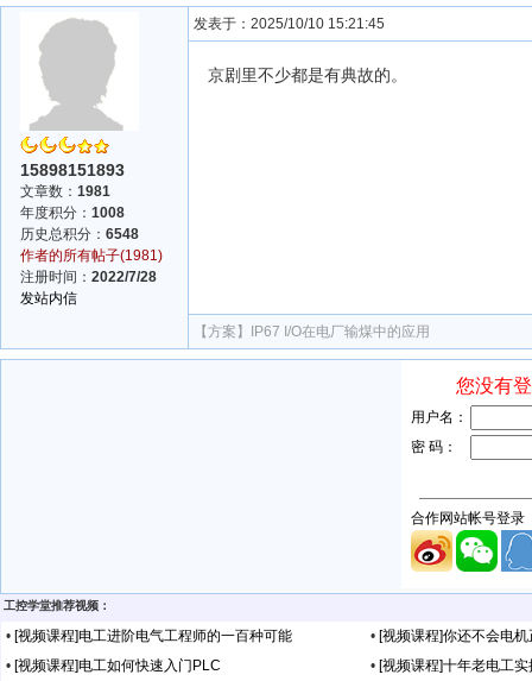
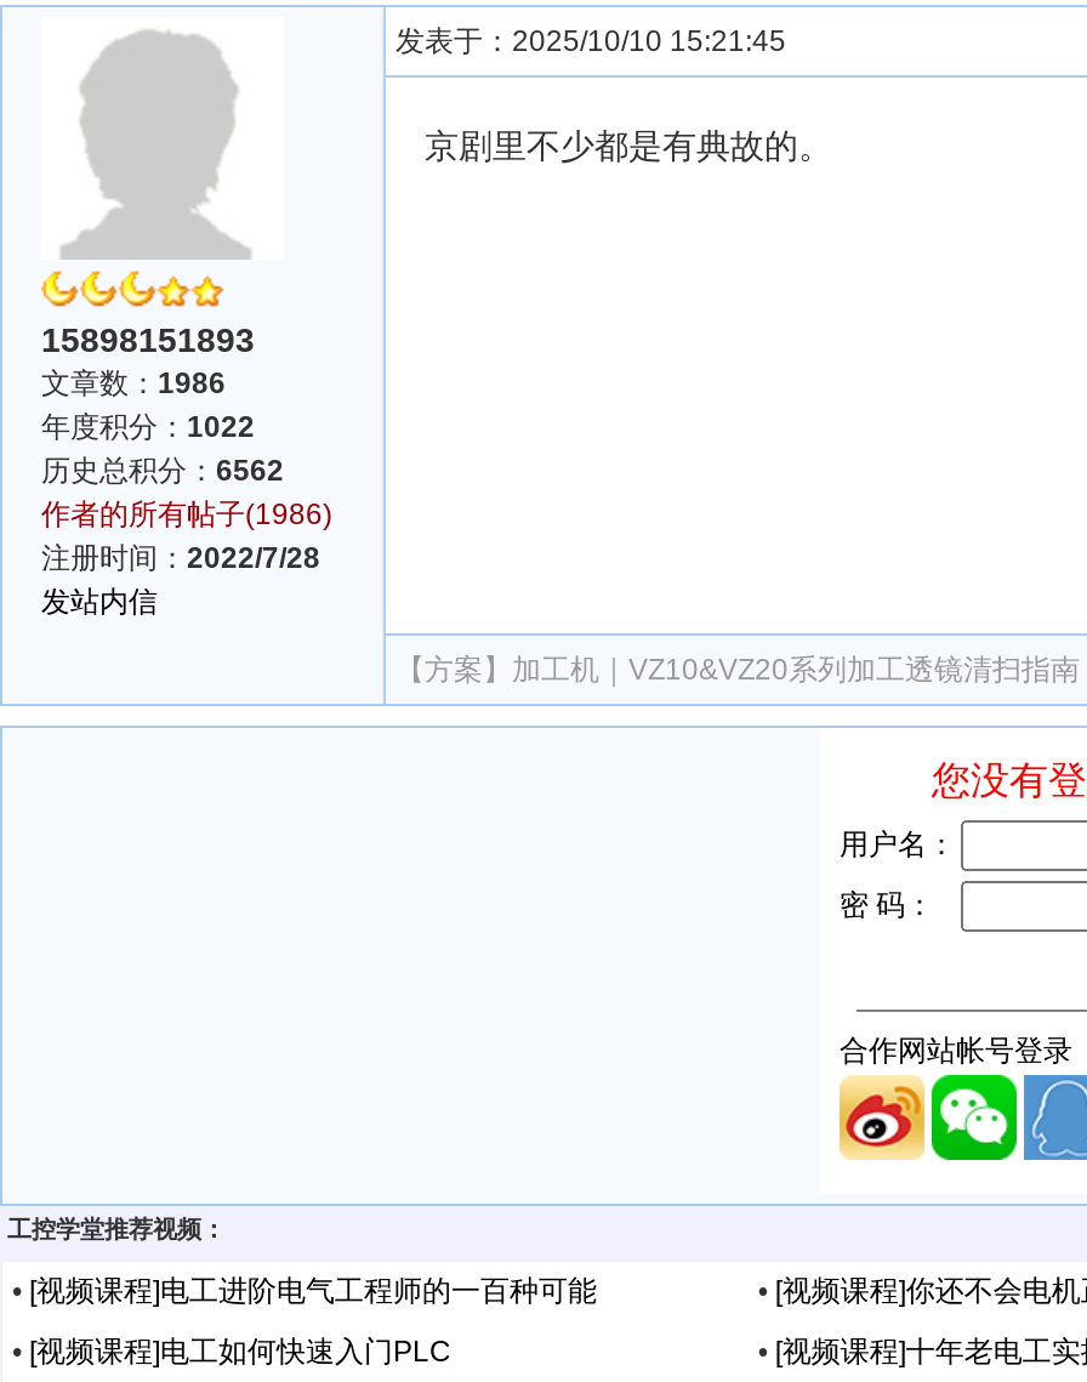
[20,183,110,200] 文章数：1981 -> [41,366,226,400] 文章数：1986
[20,204,125,221] 年度积分：1008 -> [41,410,255,444] 年度积分：1022
[20,226,139,242] 历史总积分：6548 -> [41,454,284,488] 历史总积分：6562
[20,247,163,264] 作者的所有帖子(1981) -> [41,497,332,531] 作者的所有帖子(1986)
[194,323,430,340] 【方案】IP67 I/O在电厂输煤中的应用 -> [395,653,1080,687] 【方案】加工机｜VZ10&VZ20系列加工透镜清扫指南

